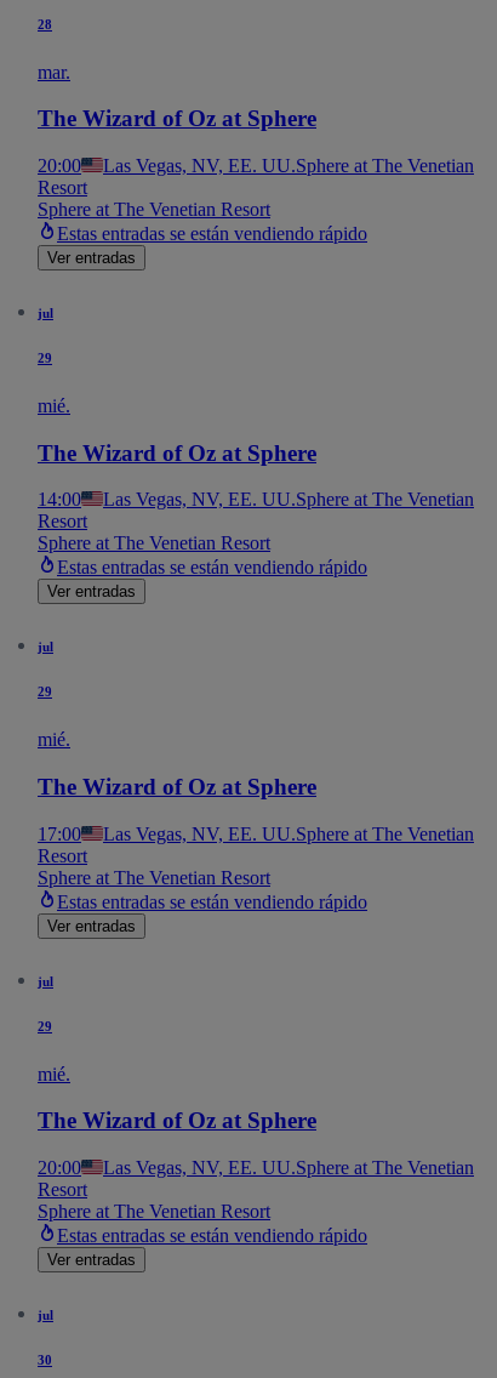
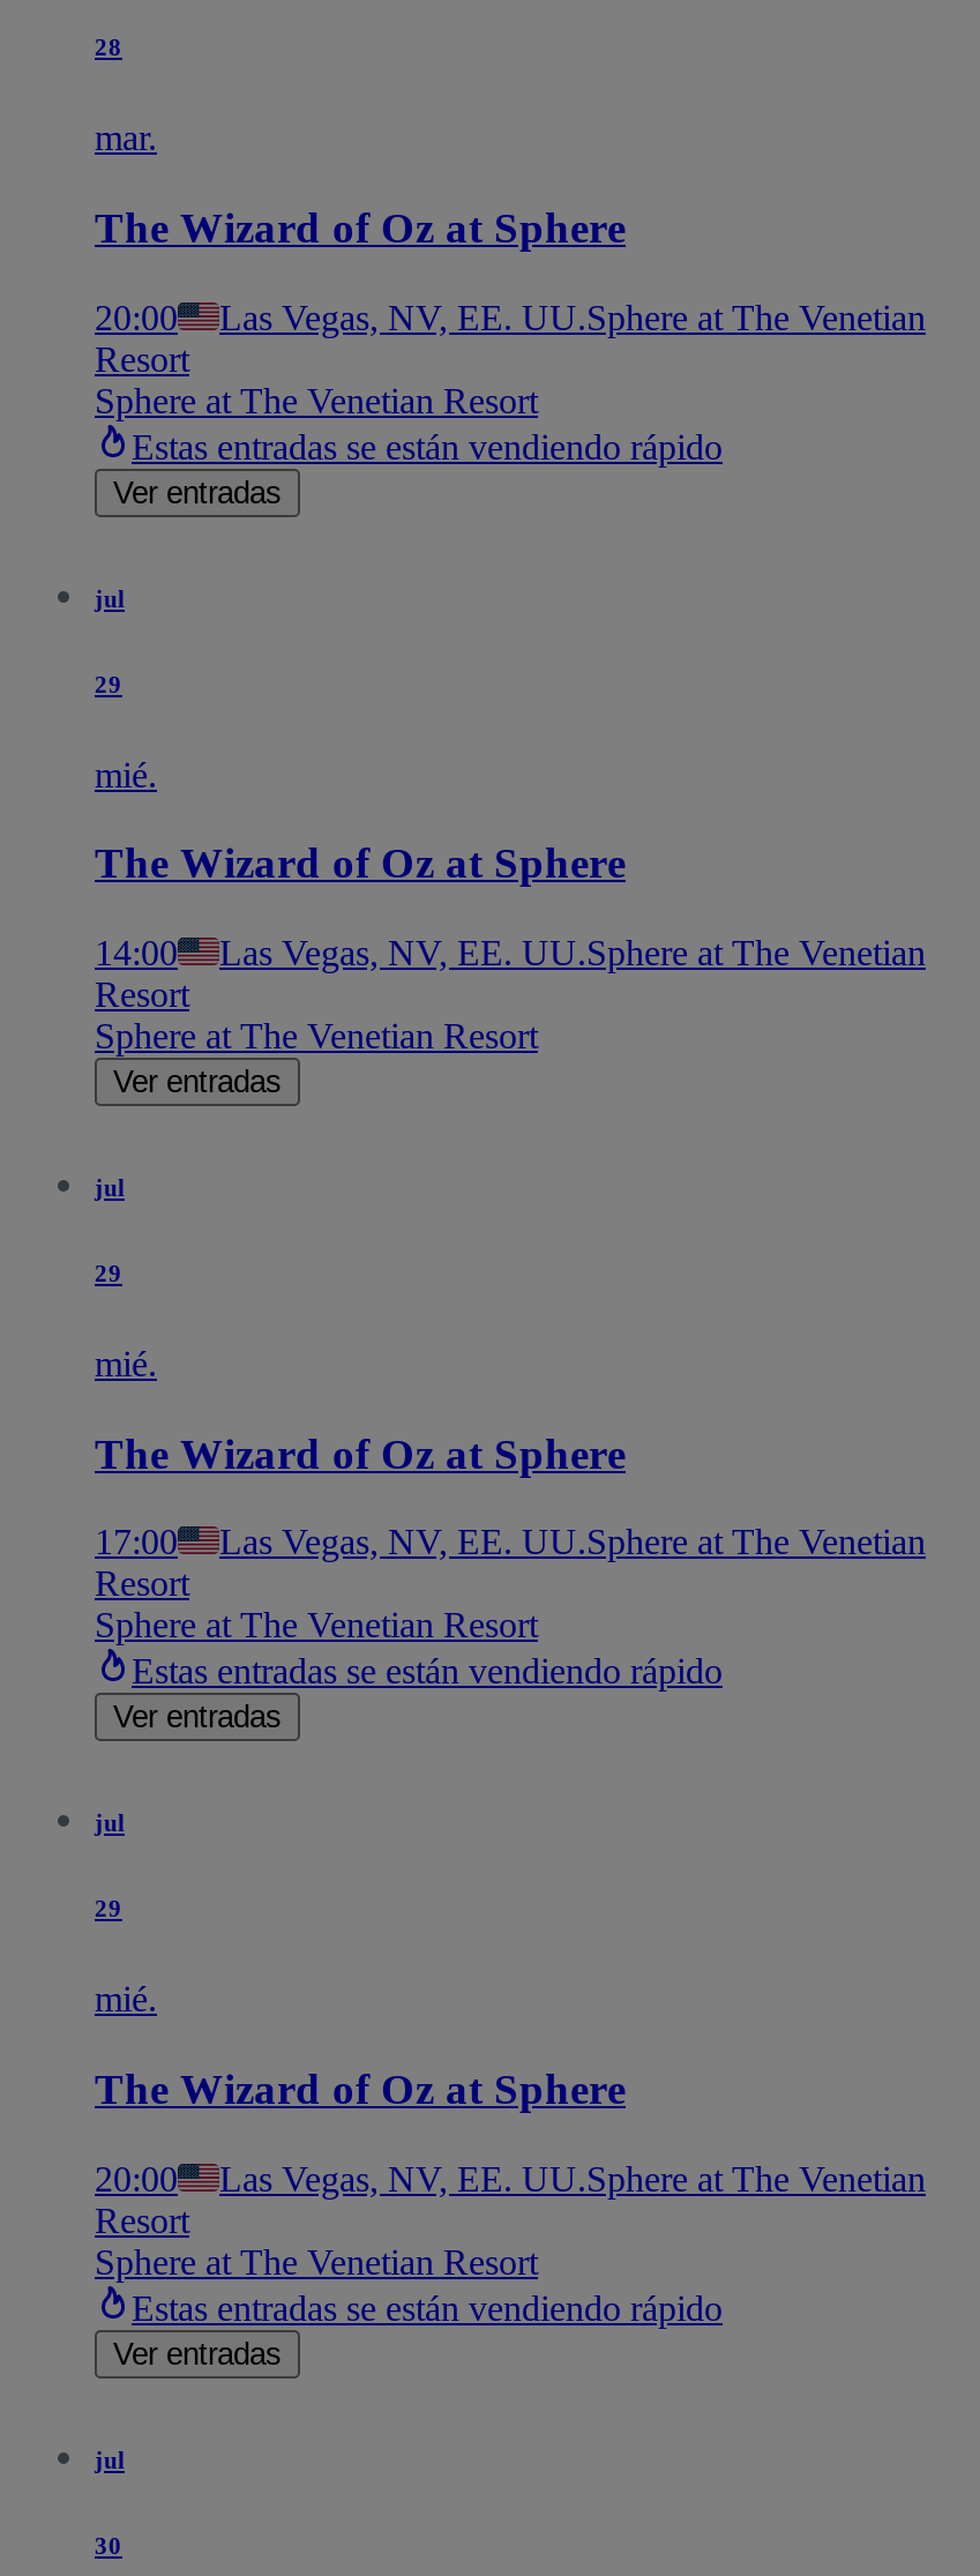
[57,557,367,578] Estas entradas se están vendiendo rápido -> none

